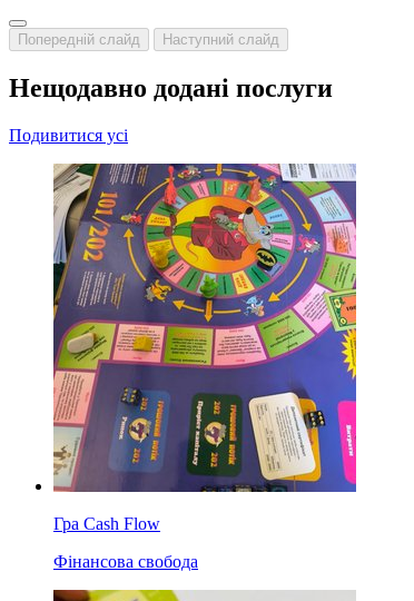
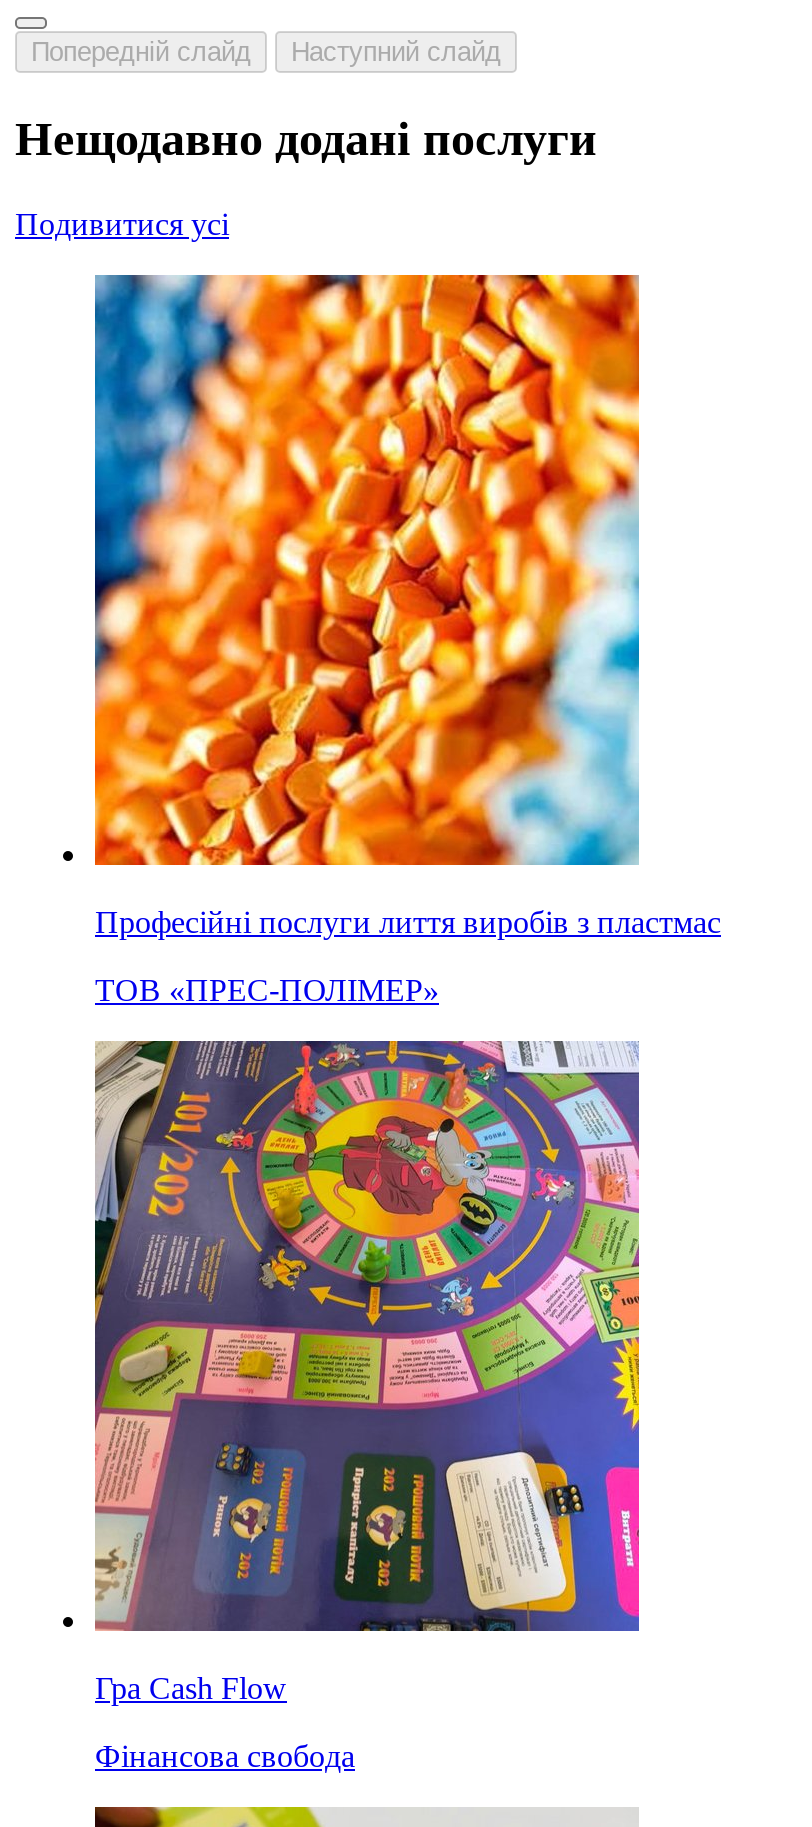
none -> [93,273,721,1007] [image] | Професійні послуги лиття виробів з пластмас | ТОВ «ПРЕС-ПОЛІМЕР»

